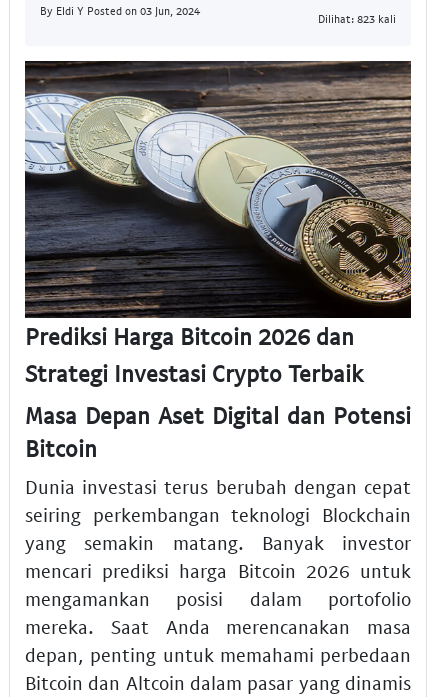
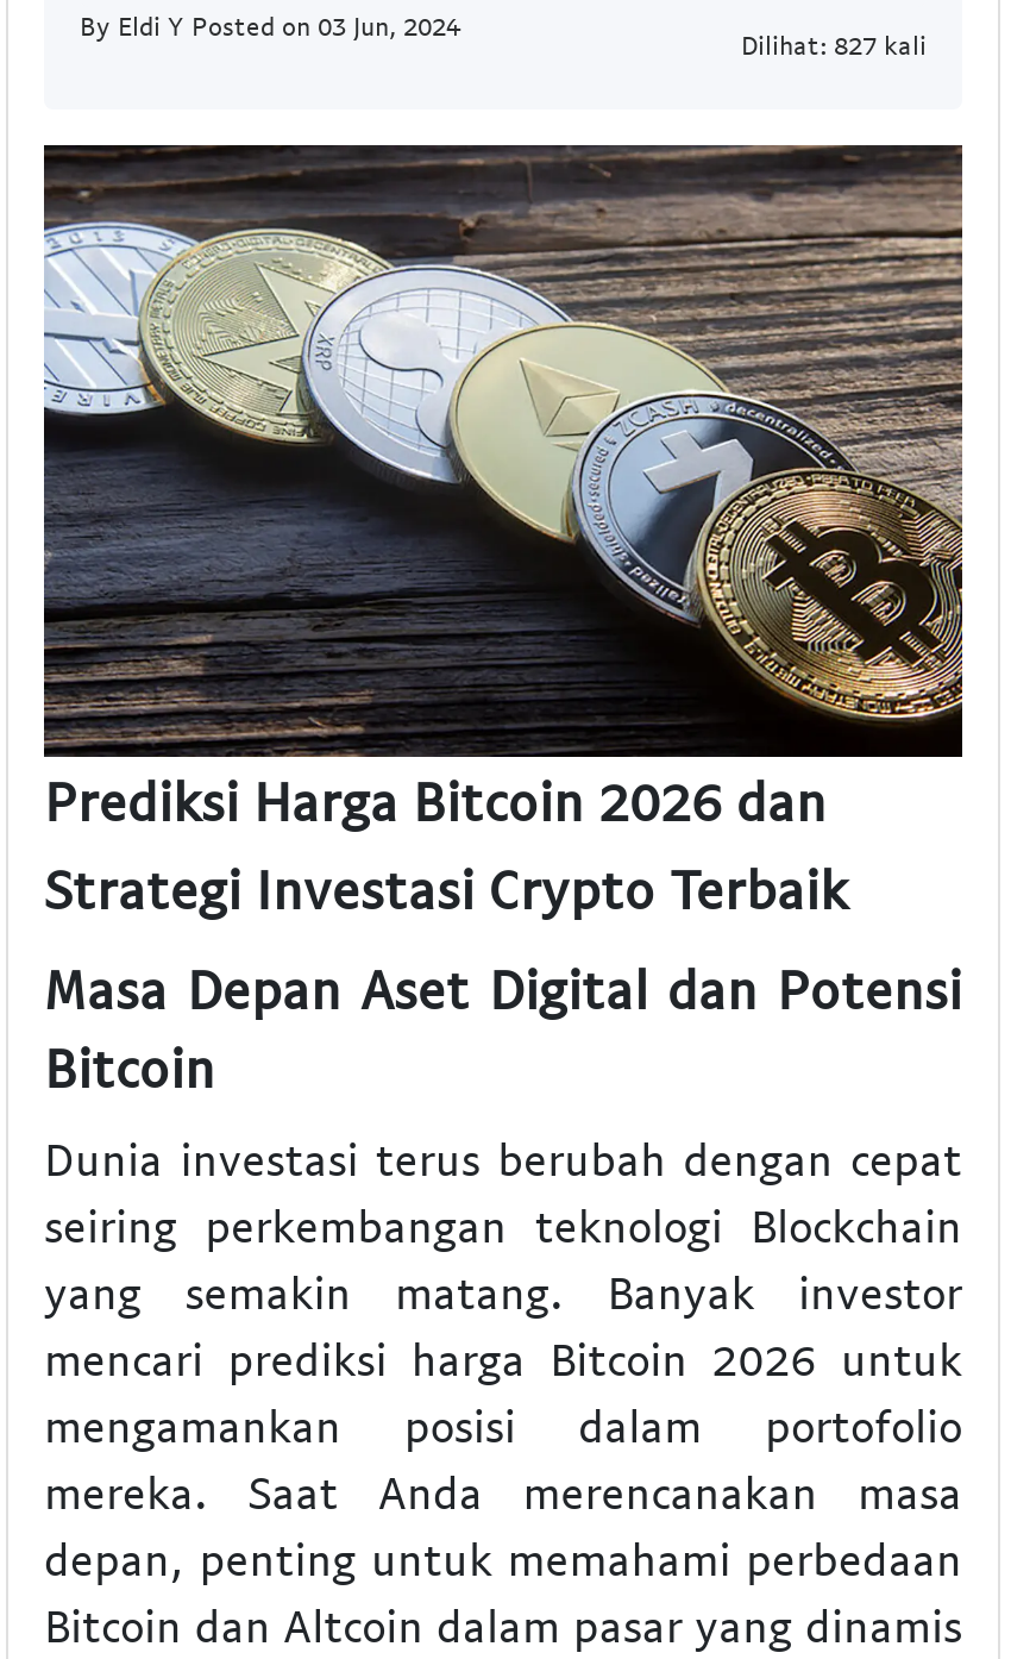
[318,12,396,25] Dilihat: 823 kali -> [741,28,927,59] Dilihat: 827 kali

